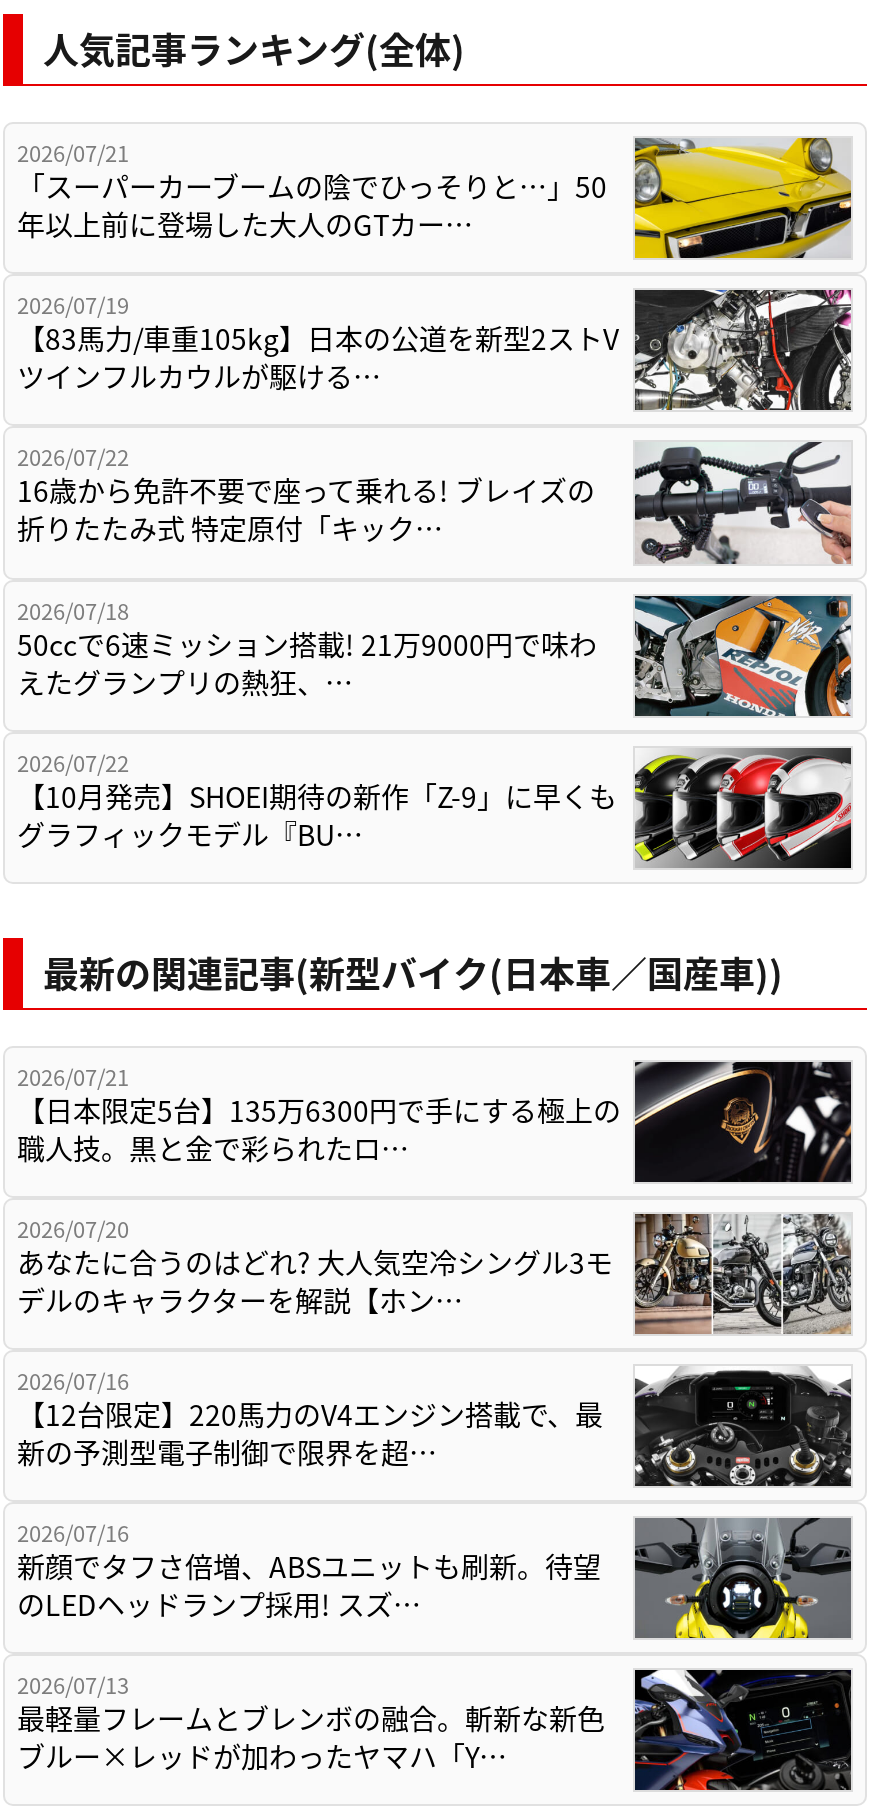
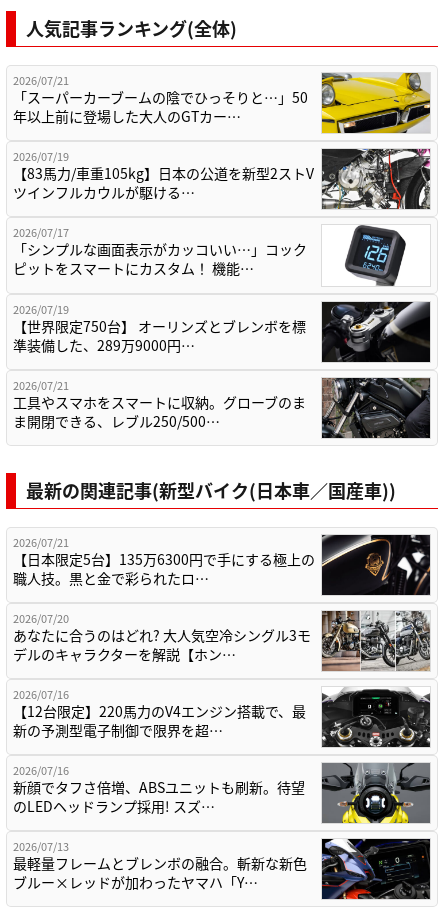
[17,440,853,566] [image] | 2026/07/22 | 16歳から免許不要で座って乗れる! ブレイズの | 折りたたみ式 特定原付「キック… -> [13,224,430,287] [image] | 2026/07/17 | 「シンプルな画面表示がカッコいい…」コック | ピットをスマートにカスタム！ 機能…
[17,593,853,718] [image] | 2026/07/18 | 50ccで6速ミッション搭載! 21万9000円で味わ | えたグランプリの熱狂、… -> [13,301,431,363] [image] | 2026/07/19 | 【世界限定750台】 オーリンズとブレンボを標 | 準装備した、289万9000円…
[17,745,853,868] [image] | 2026/07/22 | 【10月発売】SHOEI期待の新作「Z-9」に早くも | グラフィックモデル『BU… -> [13,377,431,439] [image] | 2026/07/21 | 工具やスマホをスマートに収納。グローブのま | ま開閉できる、レブル250/500…

